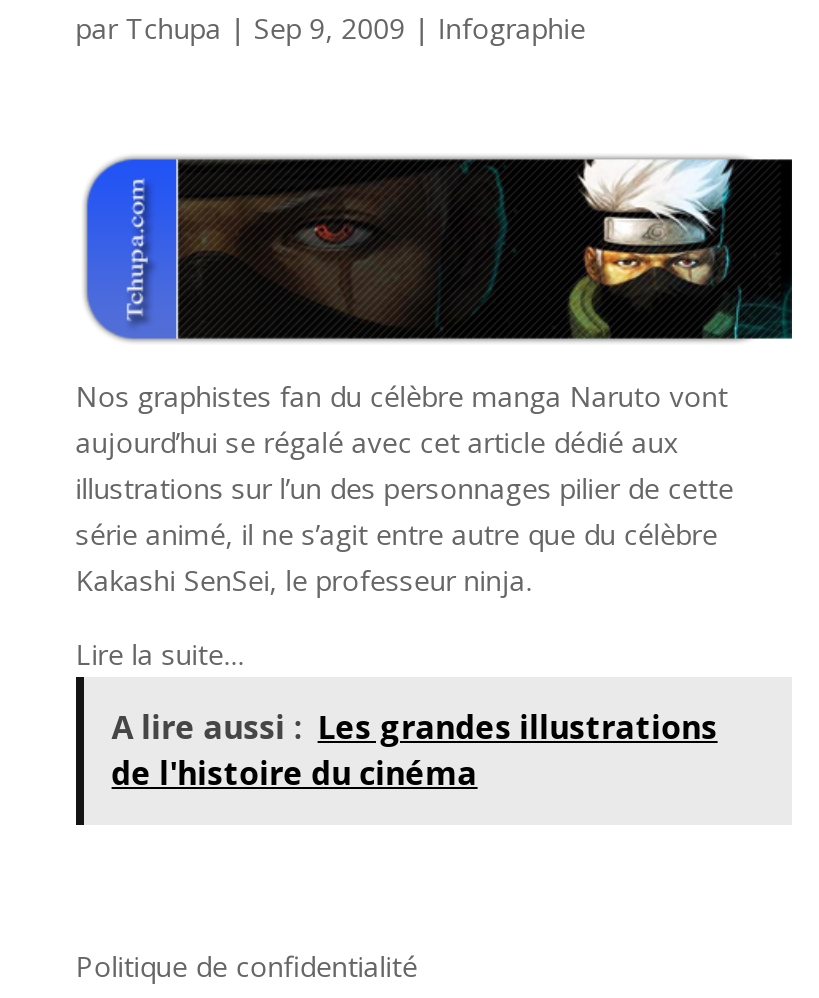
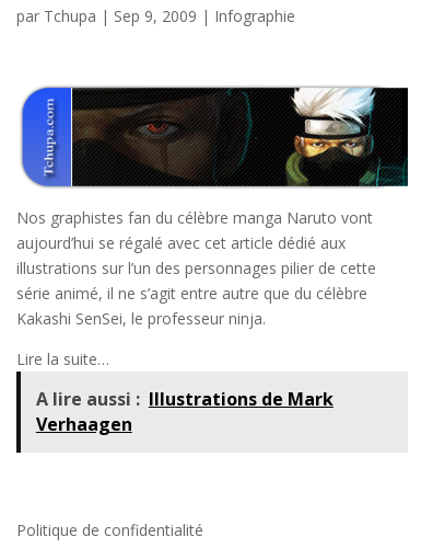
[112,704,718,794] A lire aussi : Les grandes illustrations | de l'histoire du cinéma -> [36,386,333,436] A lire aussi : Illustrations de Mark | Verhaagen

